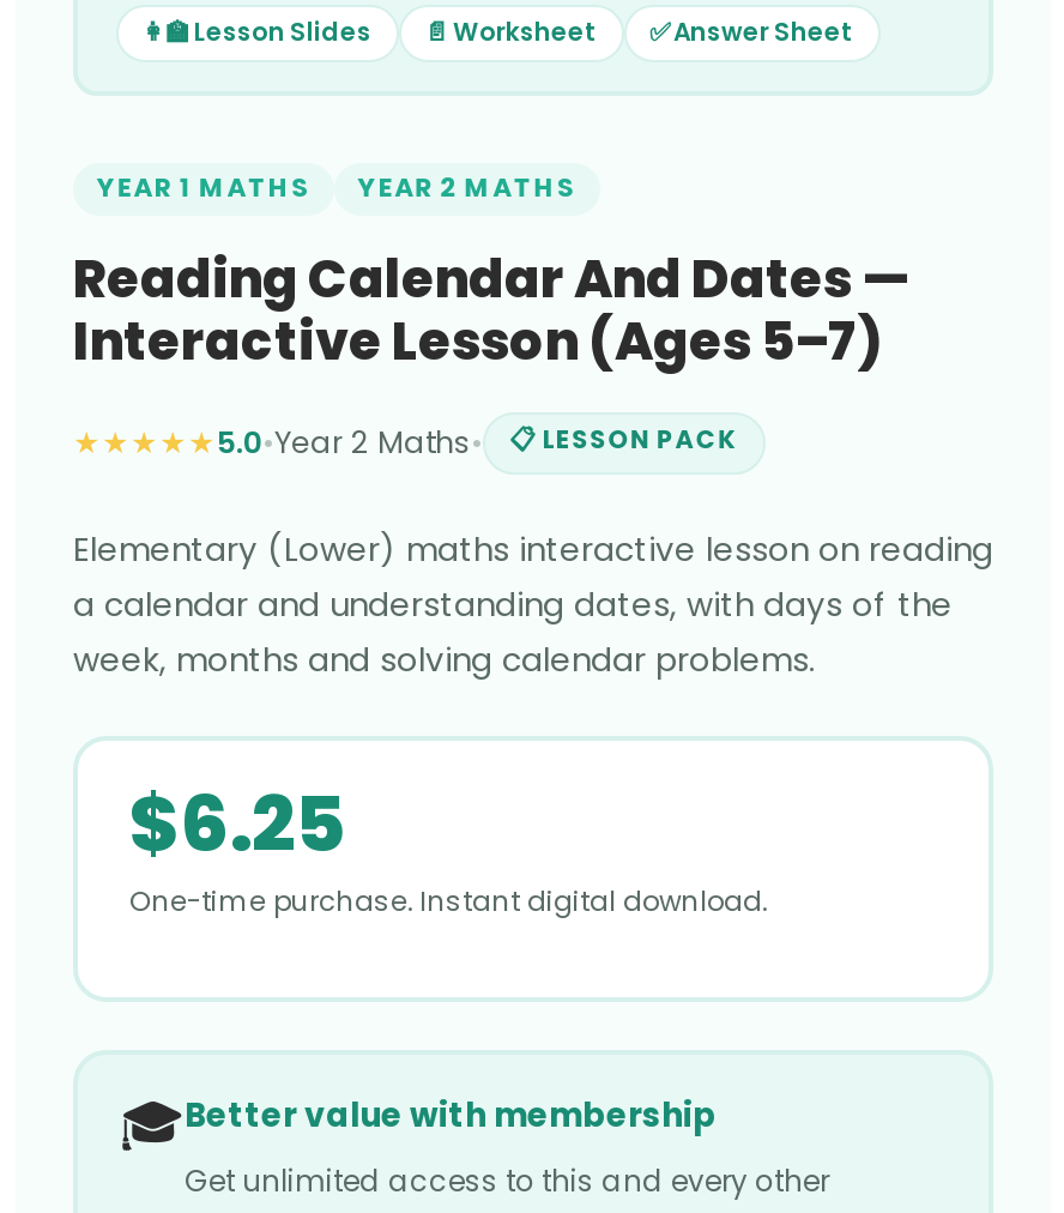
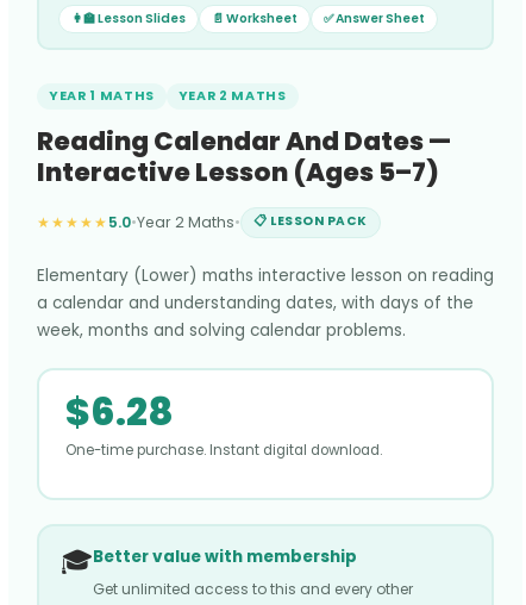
[129,770,345,878] $6.25 -> [65,385,173,439] $6.28

